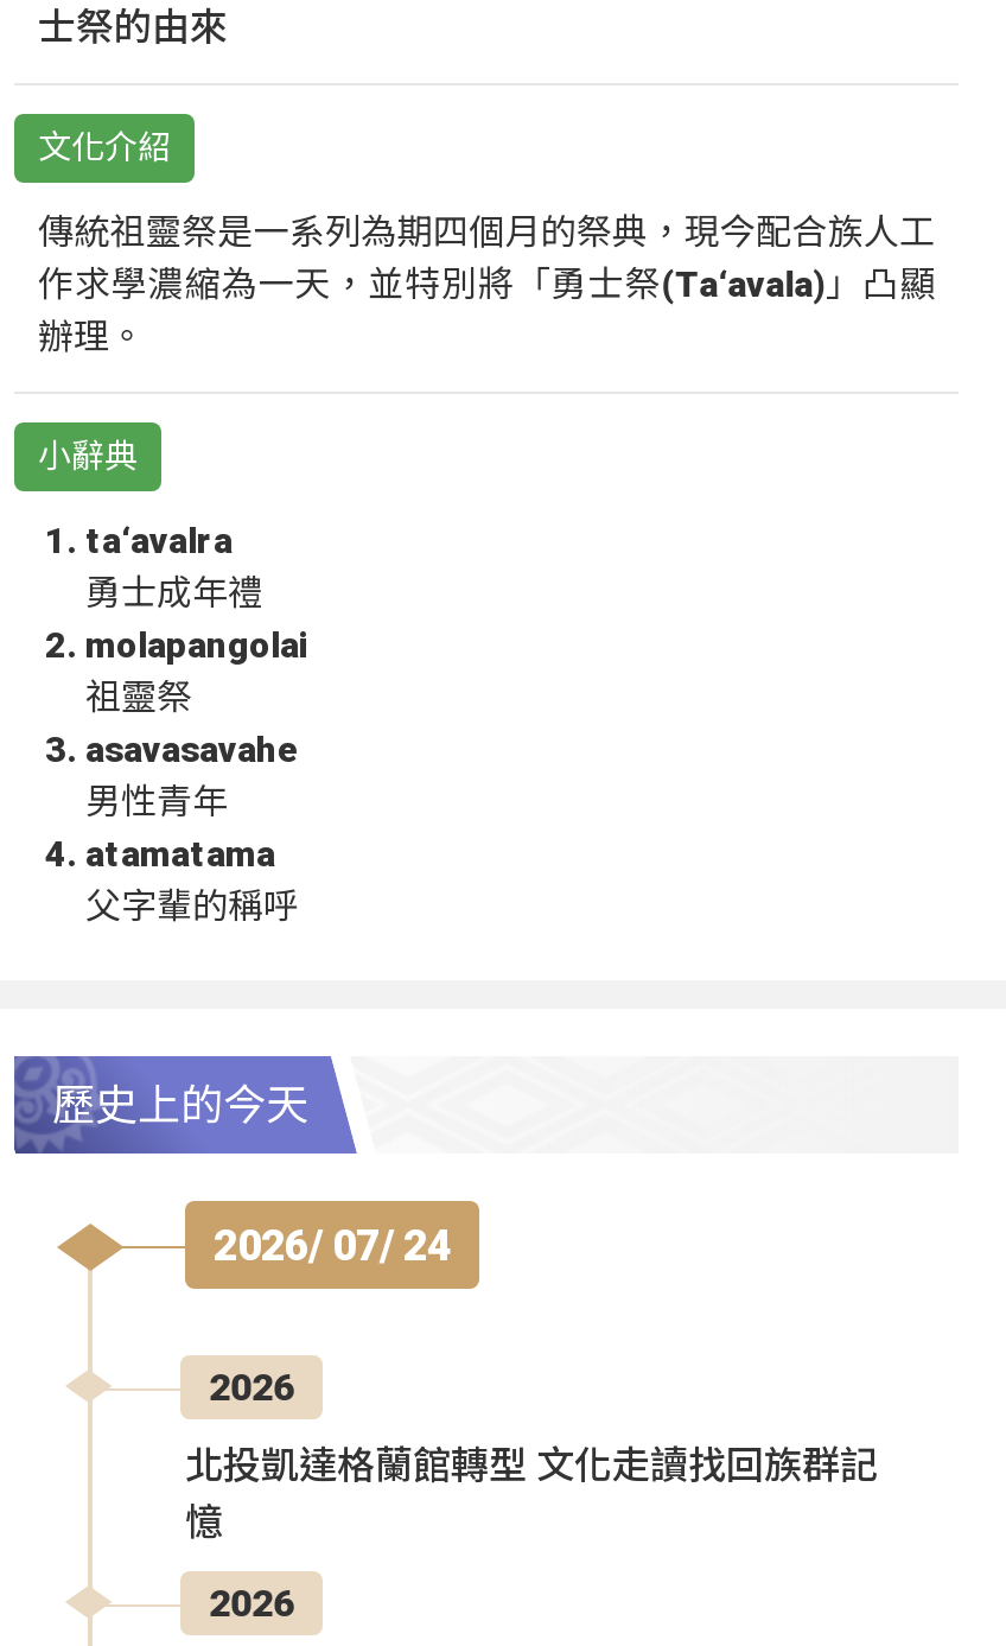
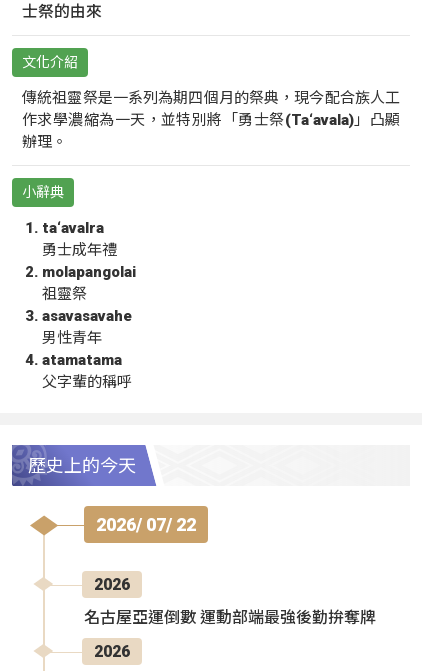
[214,1221,451,1271] 2026/ 07/ 24 -> [96,514,196,535] 2026/ 07/ 22
[185,1444,878,1546] 北投凱達格蘭館轉型 文化走讀找回族群記 | 憶 -> [84,608,376,627] 名古屋亞運倒數 運動部端最強後勤拚奪牌

